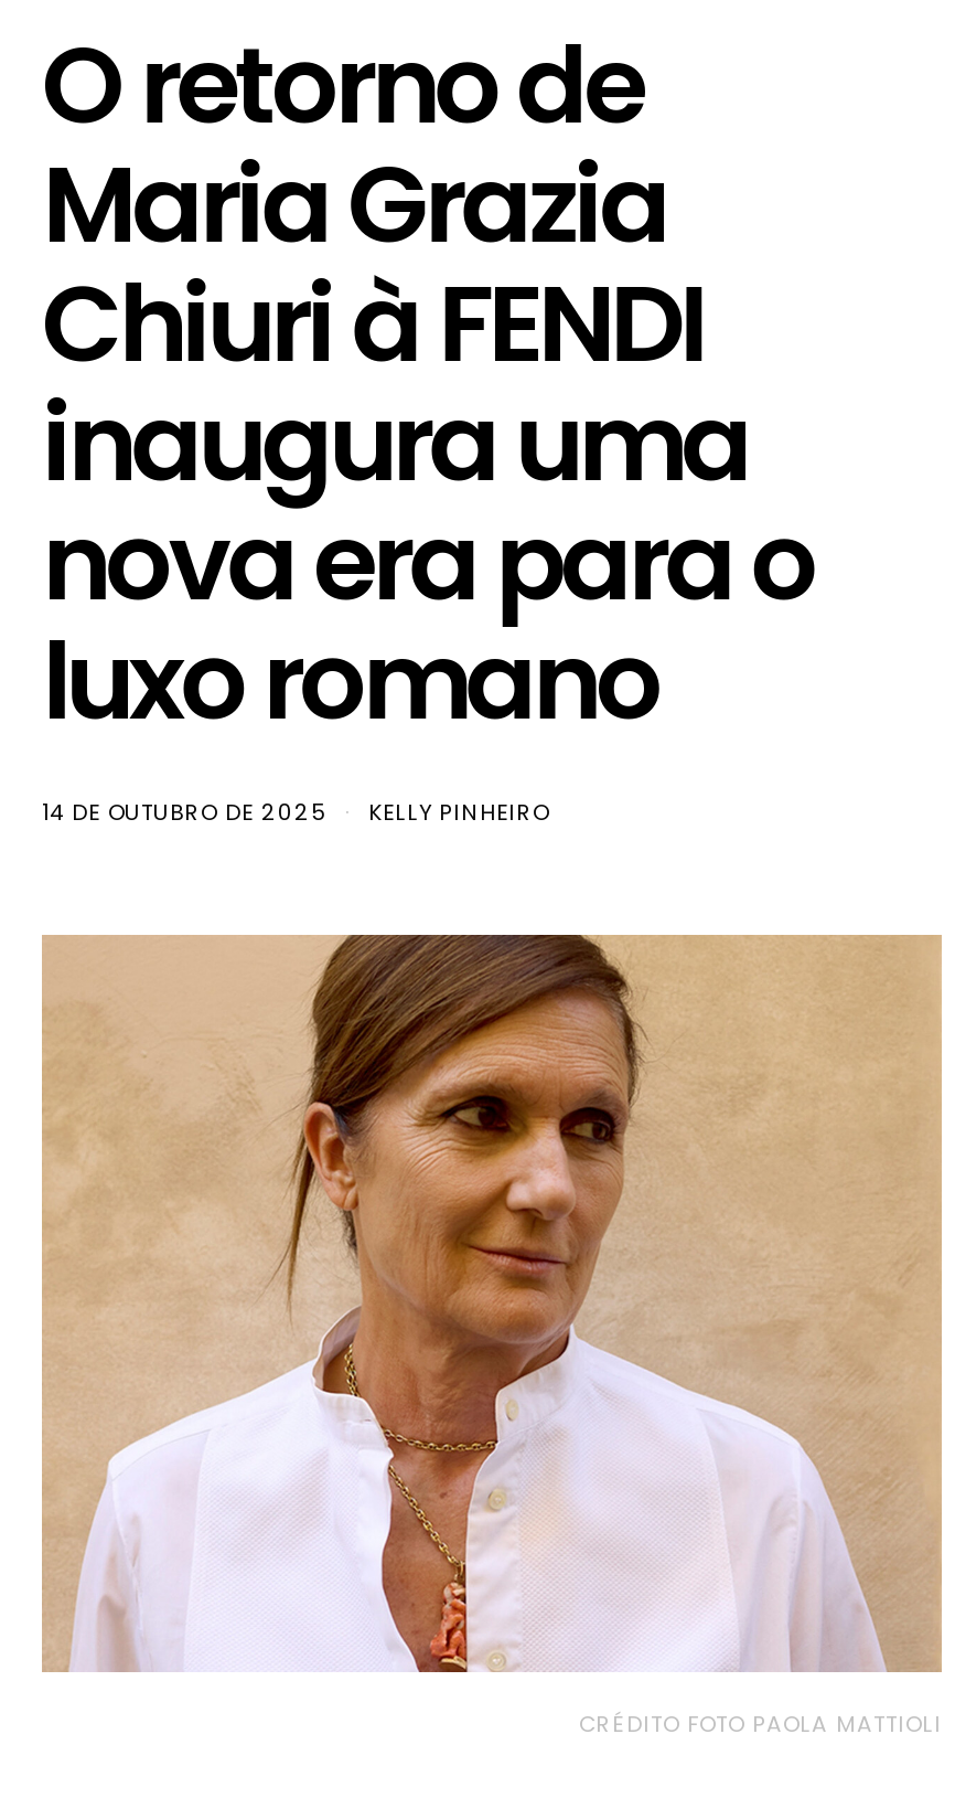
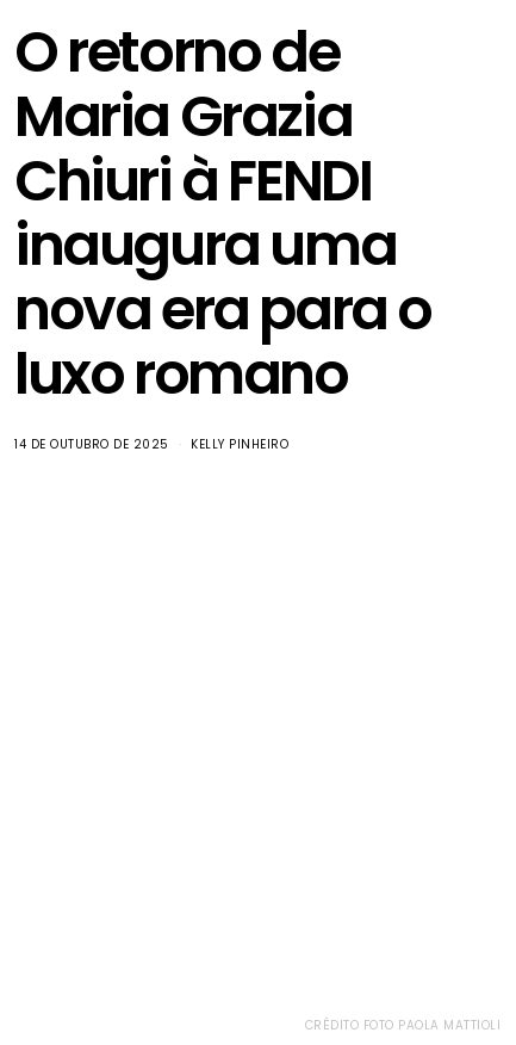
[40,933,944,1677] [image] -> none

